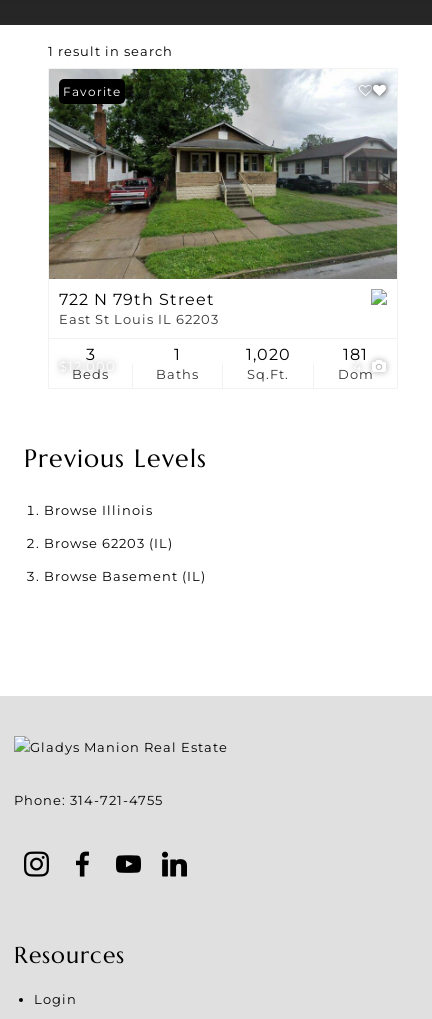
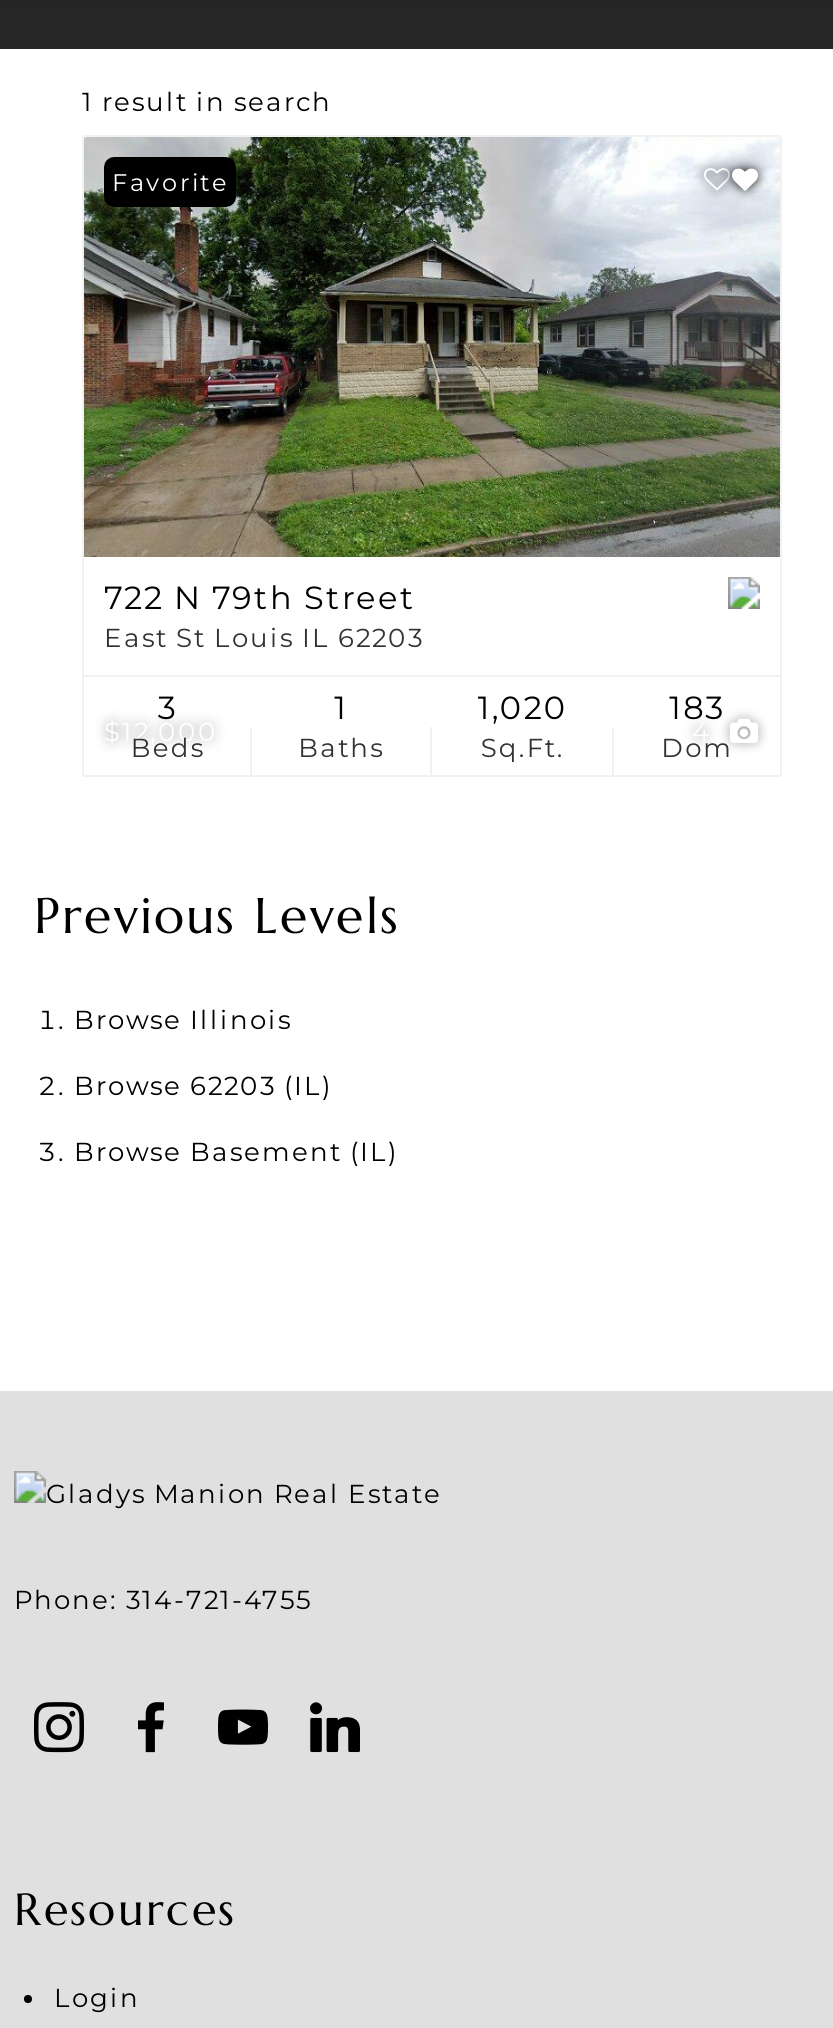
[343,345,368,364] 181 -> [669,689,725,727] 183

